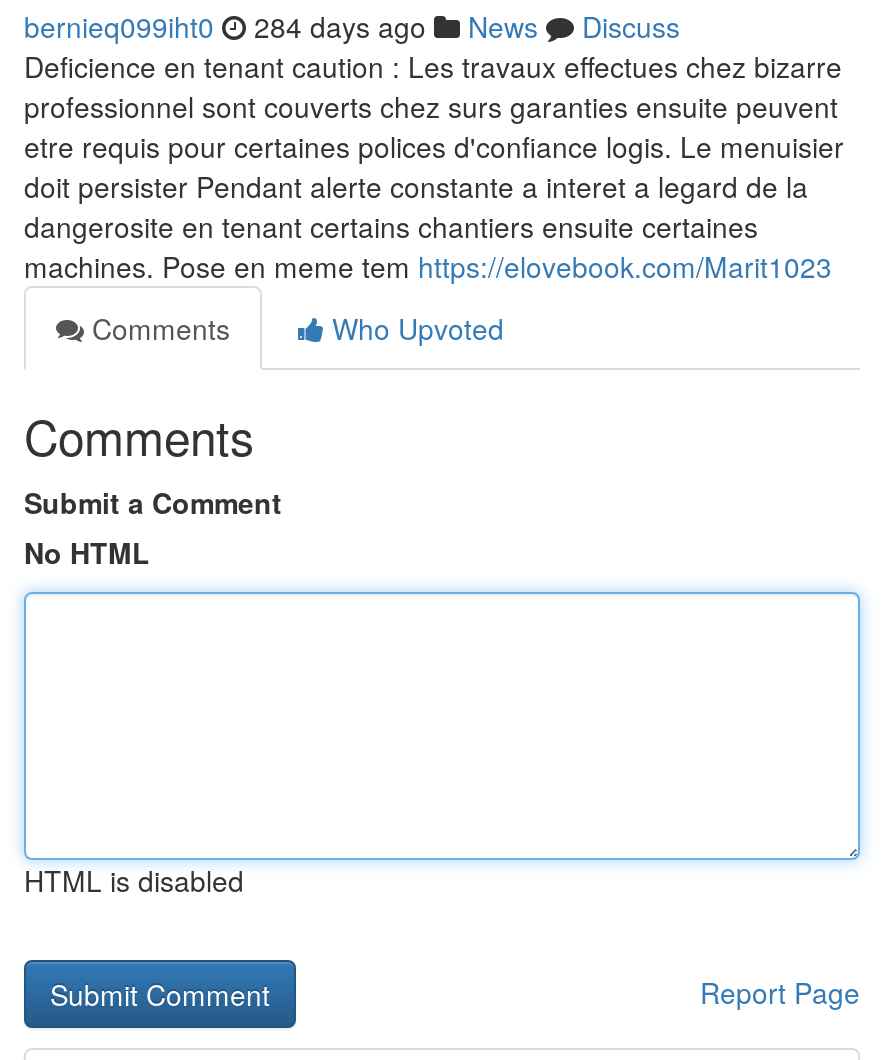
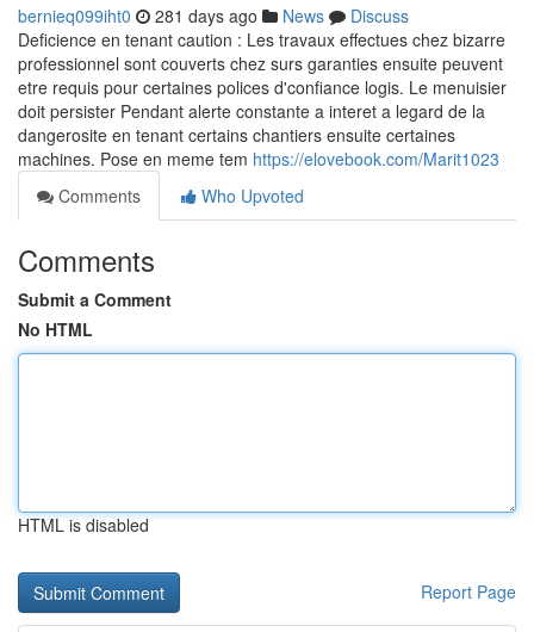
[24,6,680,46] bernieq099iht0 284 days ago News Discuss -> [18,4,409,27] bernieq099iht0 281 days ago News Discuss

